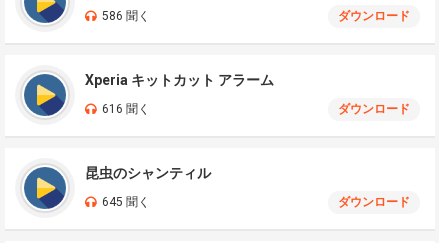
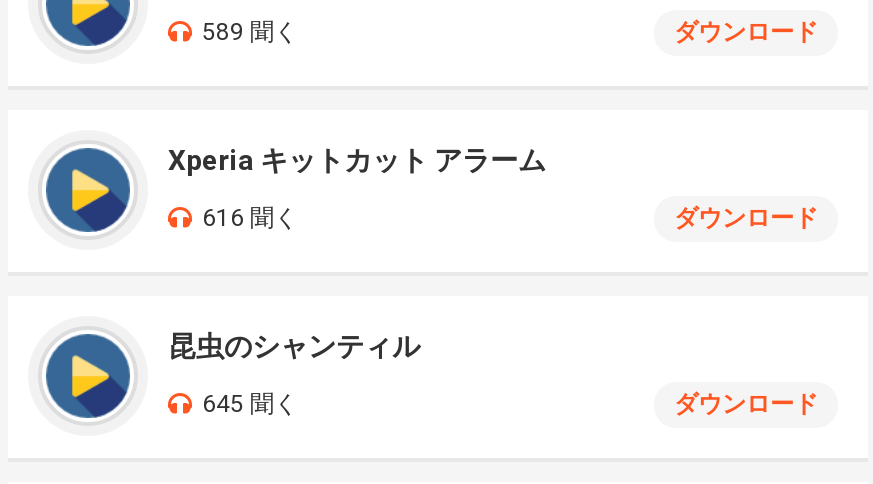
[102,9,150,23] 586 聞く -> [202,18,298,46] 589 聞く

